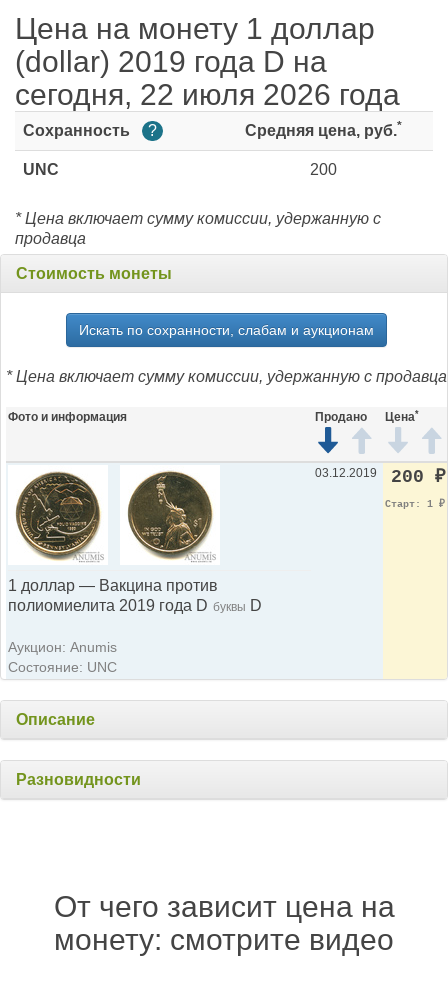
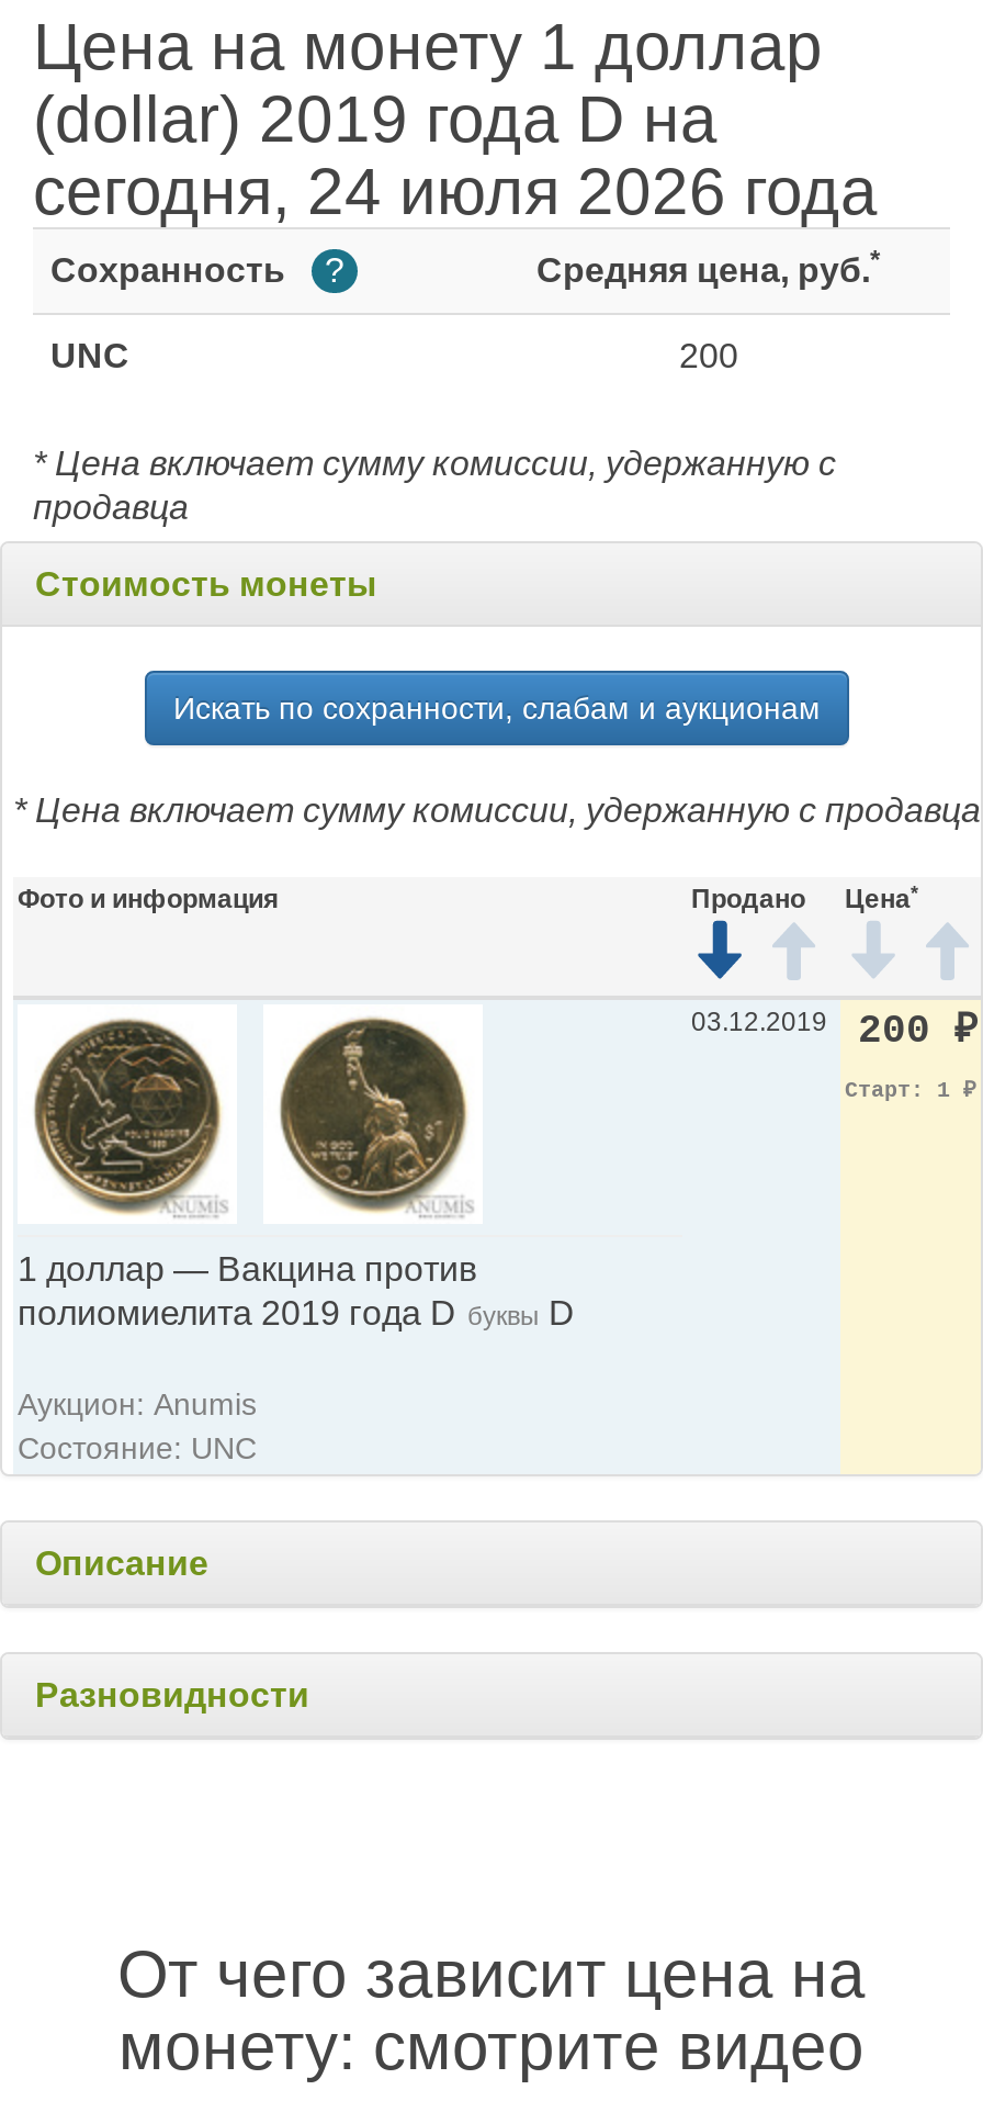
[15,78,400,111] сегодня, 22 июля 2026 года -> [33,155,878,227] сегодня, 24 июля 2026 года

